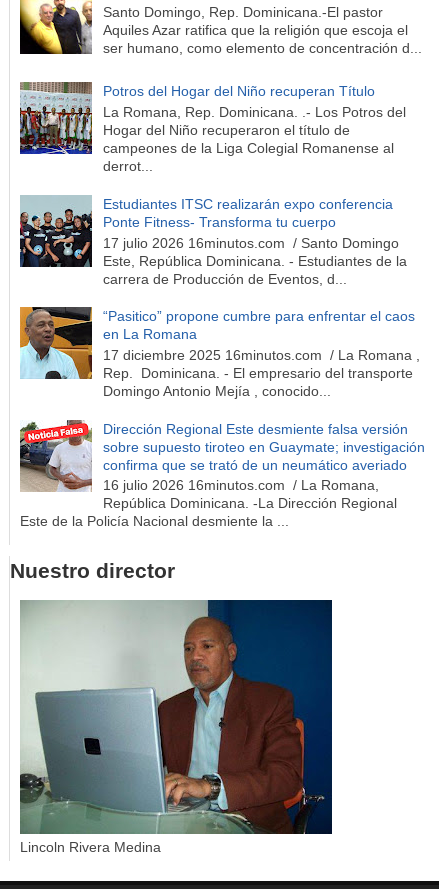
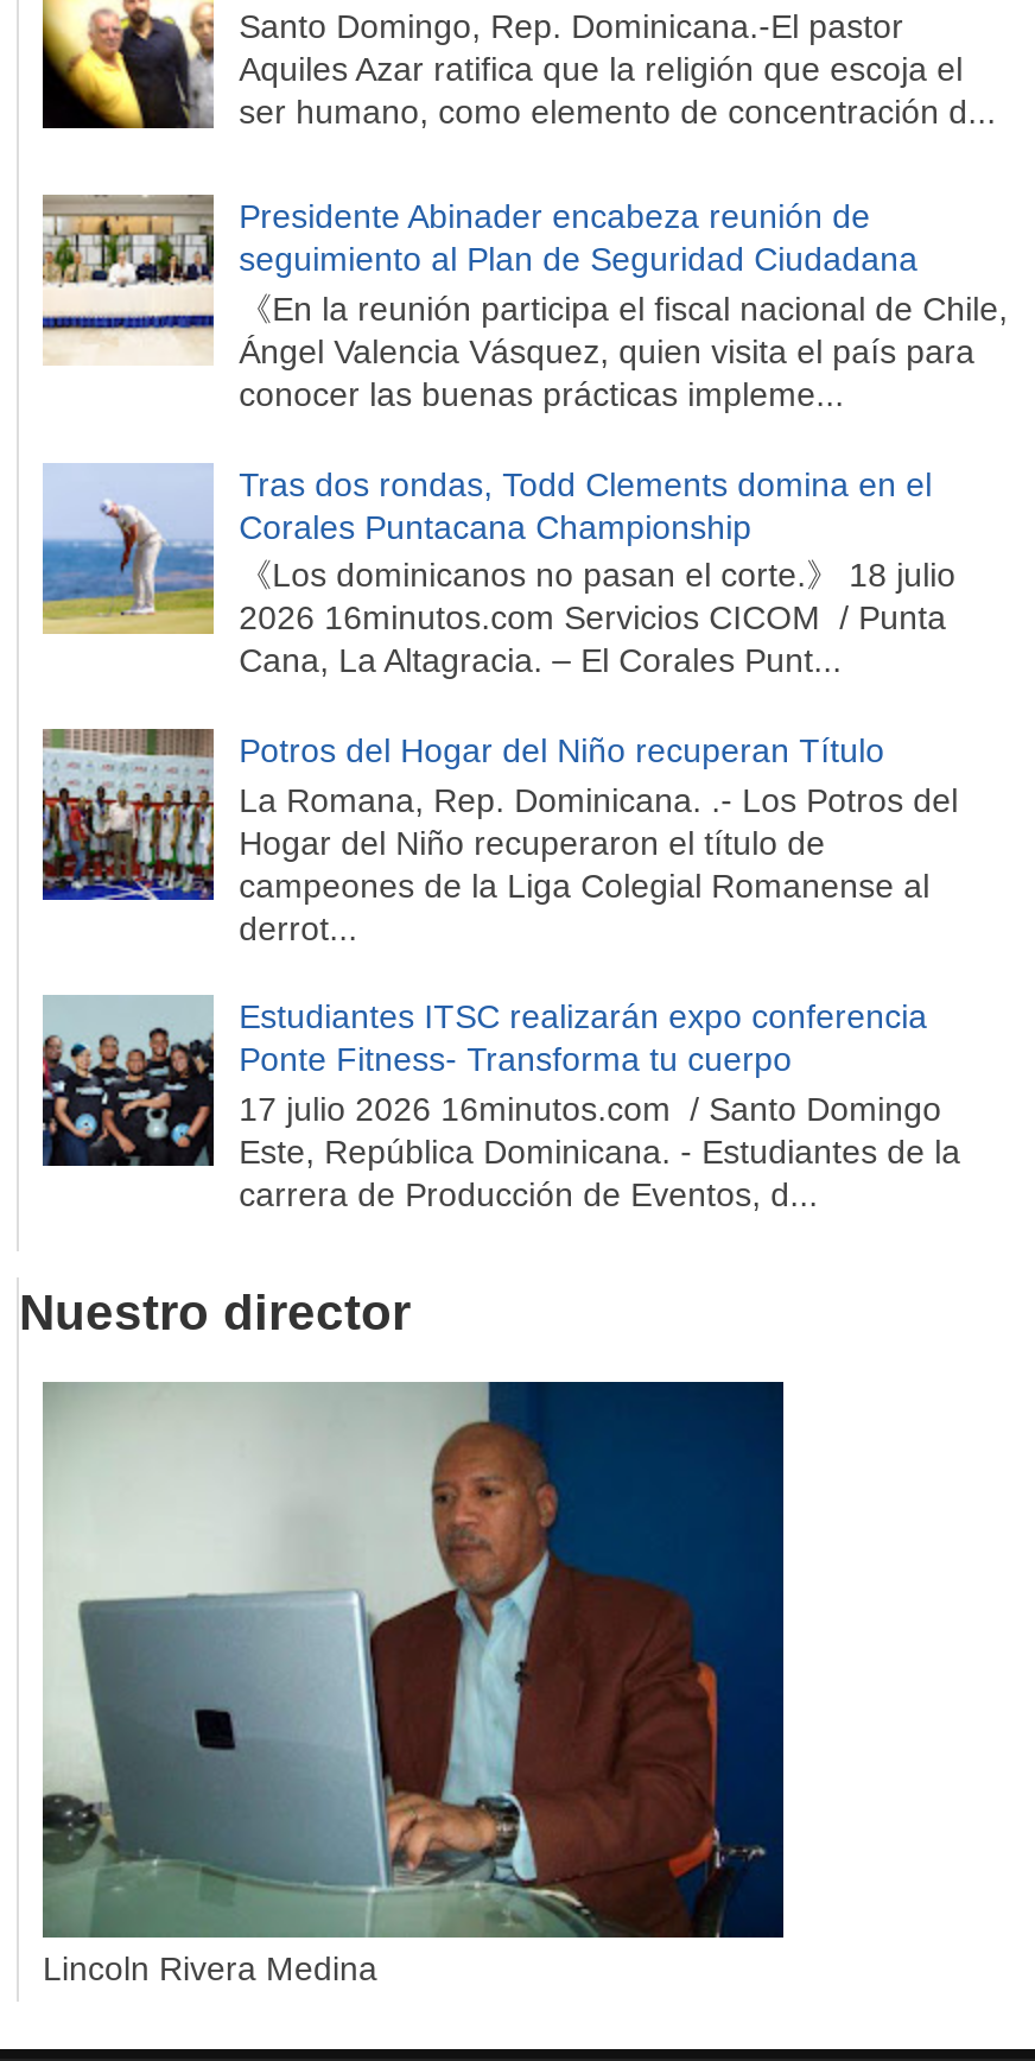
none -> [40,468,204,636] [image]
none -> [45,195,1008,681] [image] | Presidente Abinader encabeza reunión de | seguimiento al Plan de Seguridad Ciudadana | 《En la reunión participa el fiscal nacional de Chile, | Ángel Valencia Vásquez, quien visita el país para | conocer las buenas prácticas impleme... | Tras dos rondas, Todd Clements domina en el | Corales Puntacana Championship | 《Los dominicanos no pasan el corte.》 18 julio | 2026 16minutos.com Servicios CICOM / Punta | Cana, La Altagracia. – El Corales Punt...
moved [18,80,407,287] -> [38,724,960,1214]: [image] | Potros del Hogar del Niño recuperan Título | La Romana, Rep. Dominicana. .- Los Potros del | ... | Este, República Dominicana. - Estudiantes de la | carrera de Producción de Eventos, d...
[19,306,425,529] [image] | “Pasitico” propone cumbre para enfrentar el caos | en La Romana | 17 diciembre 2025 16minutos.com / La Romana , | Rep. Dominicana. - El empresario del transporte | Domingo Antonio Mejía , conocido... | Dirección Regional Este desmiente falsa versión | sobre supuesto tiroteo en Guaymate; investigación | confirma que se trató de un neumático averiado | 16 julio 2026 16minutos.com / La Romana, | República Dominicana. -La Dirección Regional | Este de la Policía Nacional desmiente la ... -> none
[19,420,88,506] [image] -> none

